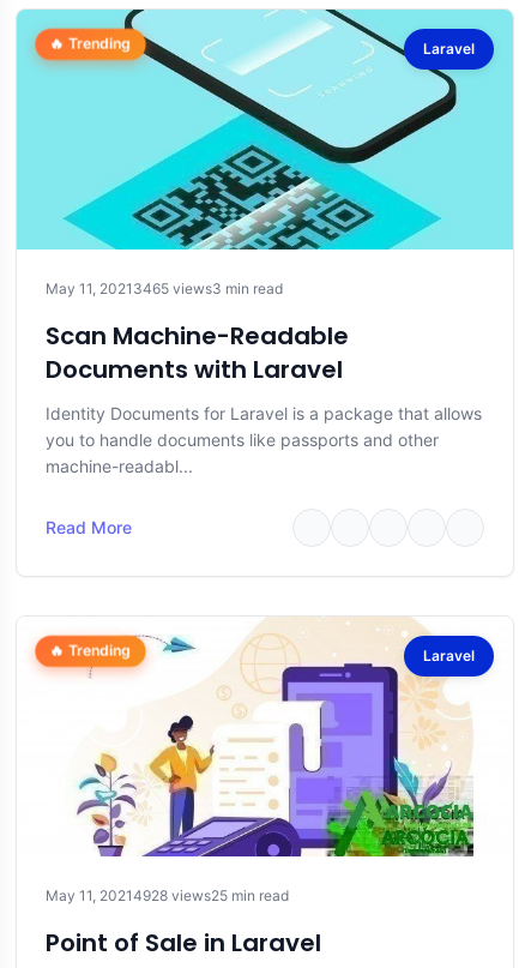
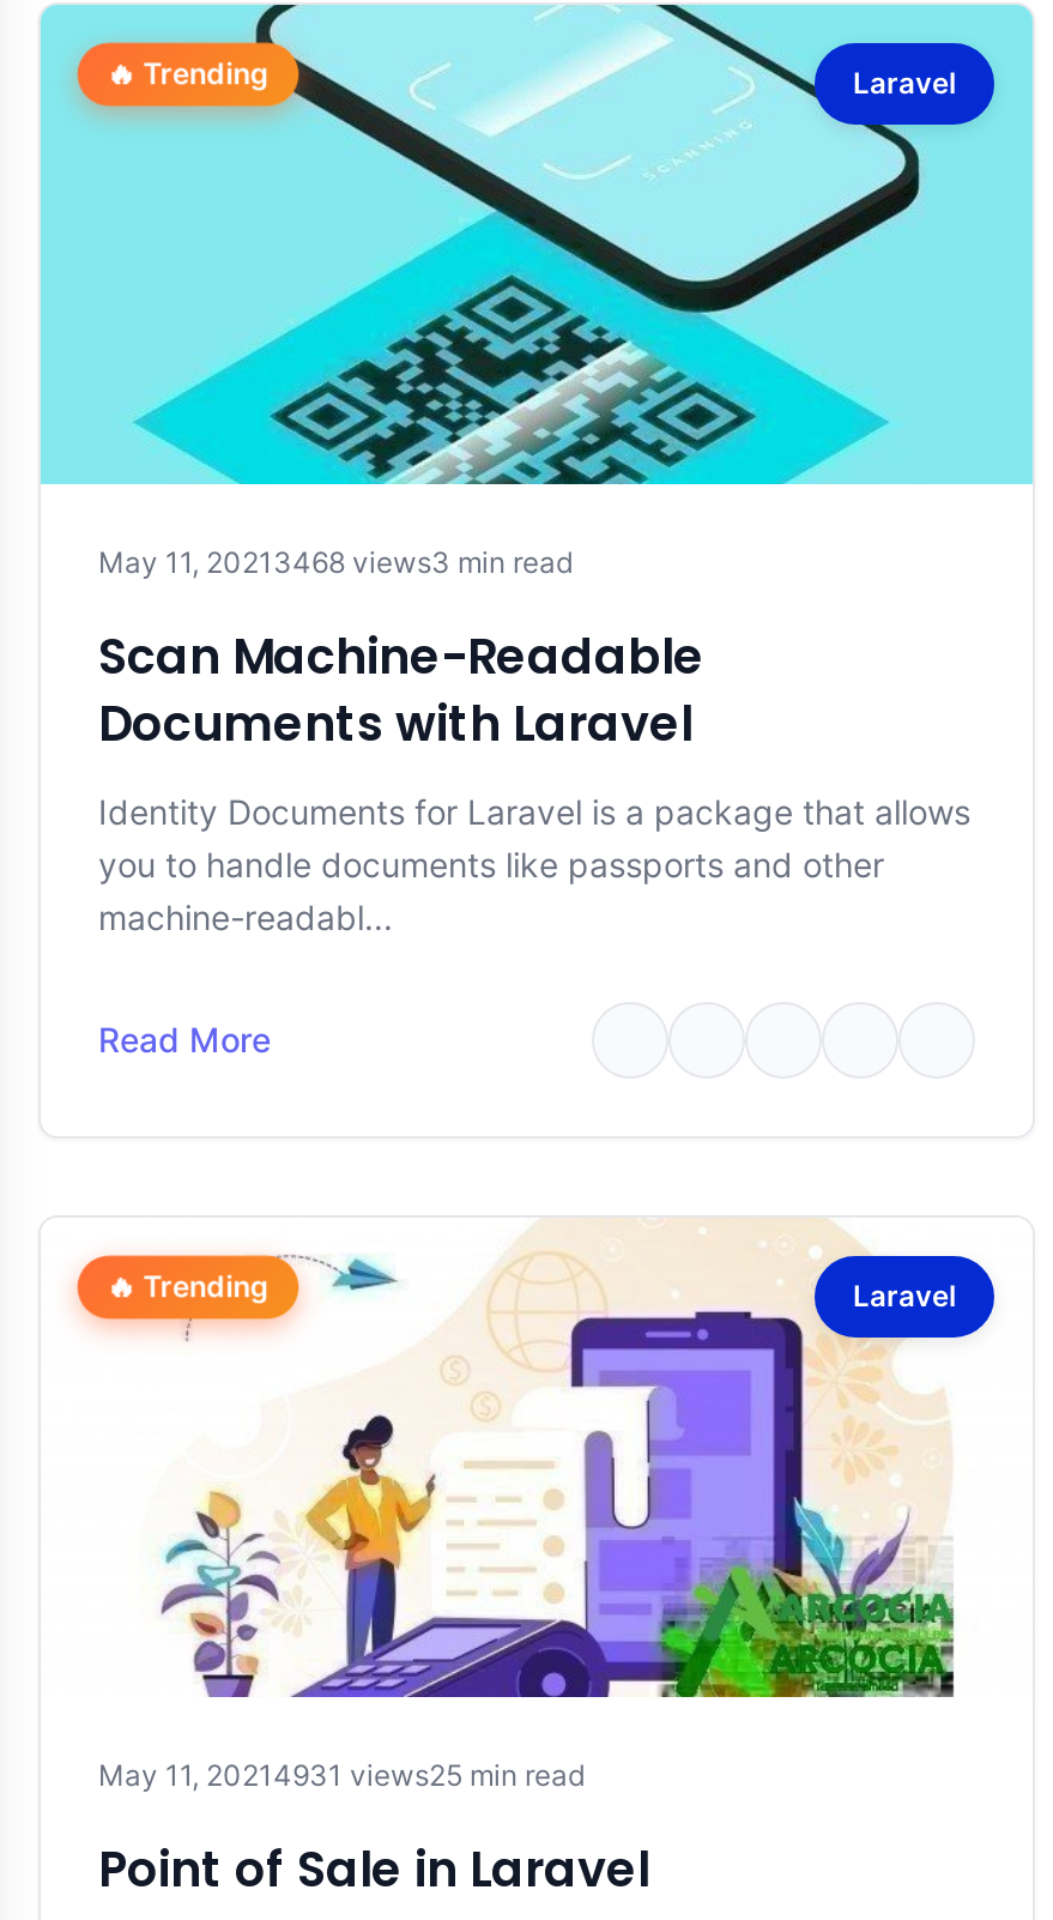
[46,279,283,297] May 11, 2021 3465 views3 min read -> [98,543,573,579] May 11, 2021 3468 views3 min read
[46,886,289,904] May 11, 20214928 views25 min read -> [98,1756,585,1792] May 11, 20214931 views25 min read

